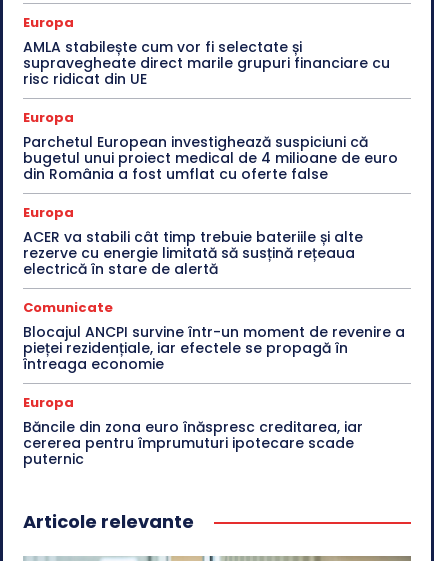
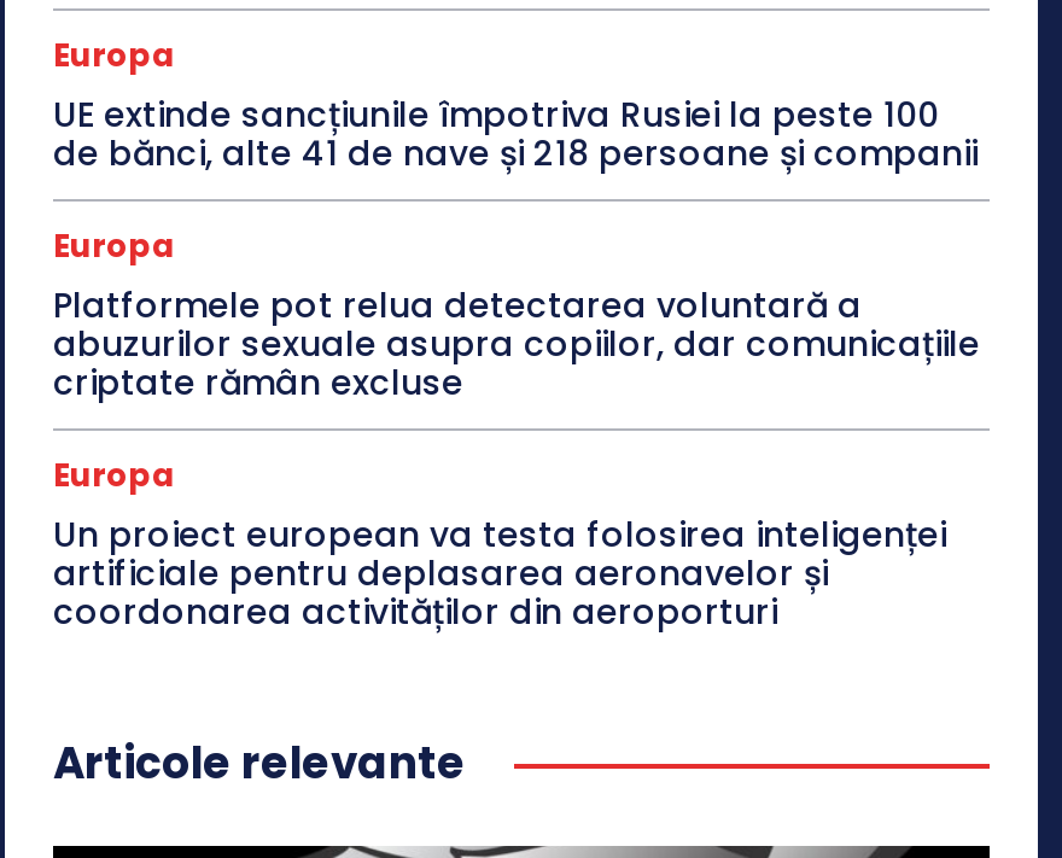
[23,37,390,89] AMLA stabilește cum vor fi selectate și | supravegheate direct marile grupuri financiare cu | risc ridicat din UE -> [53,91,978,178] UE extinde sancțiunile împotriva Rusiei la peste 100 | de bănci, alte 41 de nave și 218 persoane și companii
[23,132,398,184] Parchetul European investighează suspiciuni că | bugetul unui proiect medical de 4 milioane de euro | din România a fost umflat cu oferte false -> [53,282,980,408] Platformele pot relua detectarea voluntară a | abuzurilor sexuale asupra copiilor, dar comunicațiile | criptate rămân excluse
[23,227,405,469] ACER va stabili cât timp trebuie bateriile și alte | rezerve cu energie limitată să susțină rețeaua | electrică în stare de alertă | Comunicate | Blocajul ANCPI survine într-un moment de revenire a | pieței rezidențiale, iar efectele se propagă în | întreaga economie | Europa | Băncile din zona euro înăspresc creditarea, iar | cererea pentru împrumuturi ipotecare scade | puternic -> [53,511,946,637] Un proiect european va testa folosirea inteligenței | artificiale pentru deplasarea aeronavelor și | coordonarea activităților din aeroporturi

